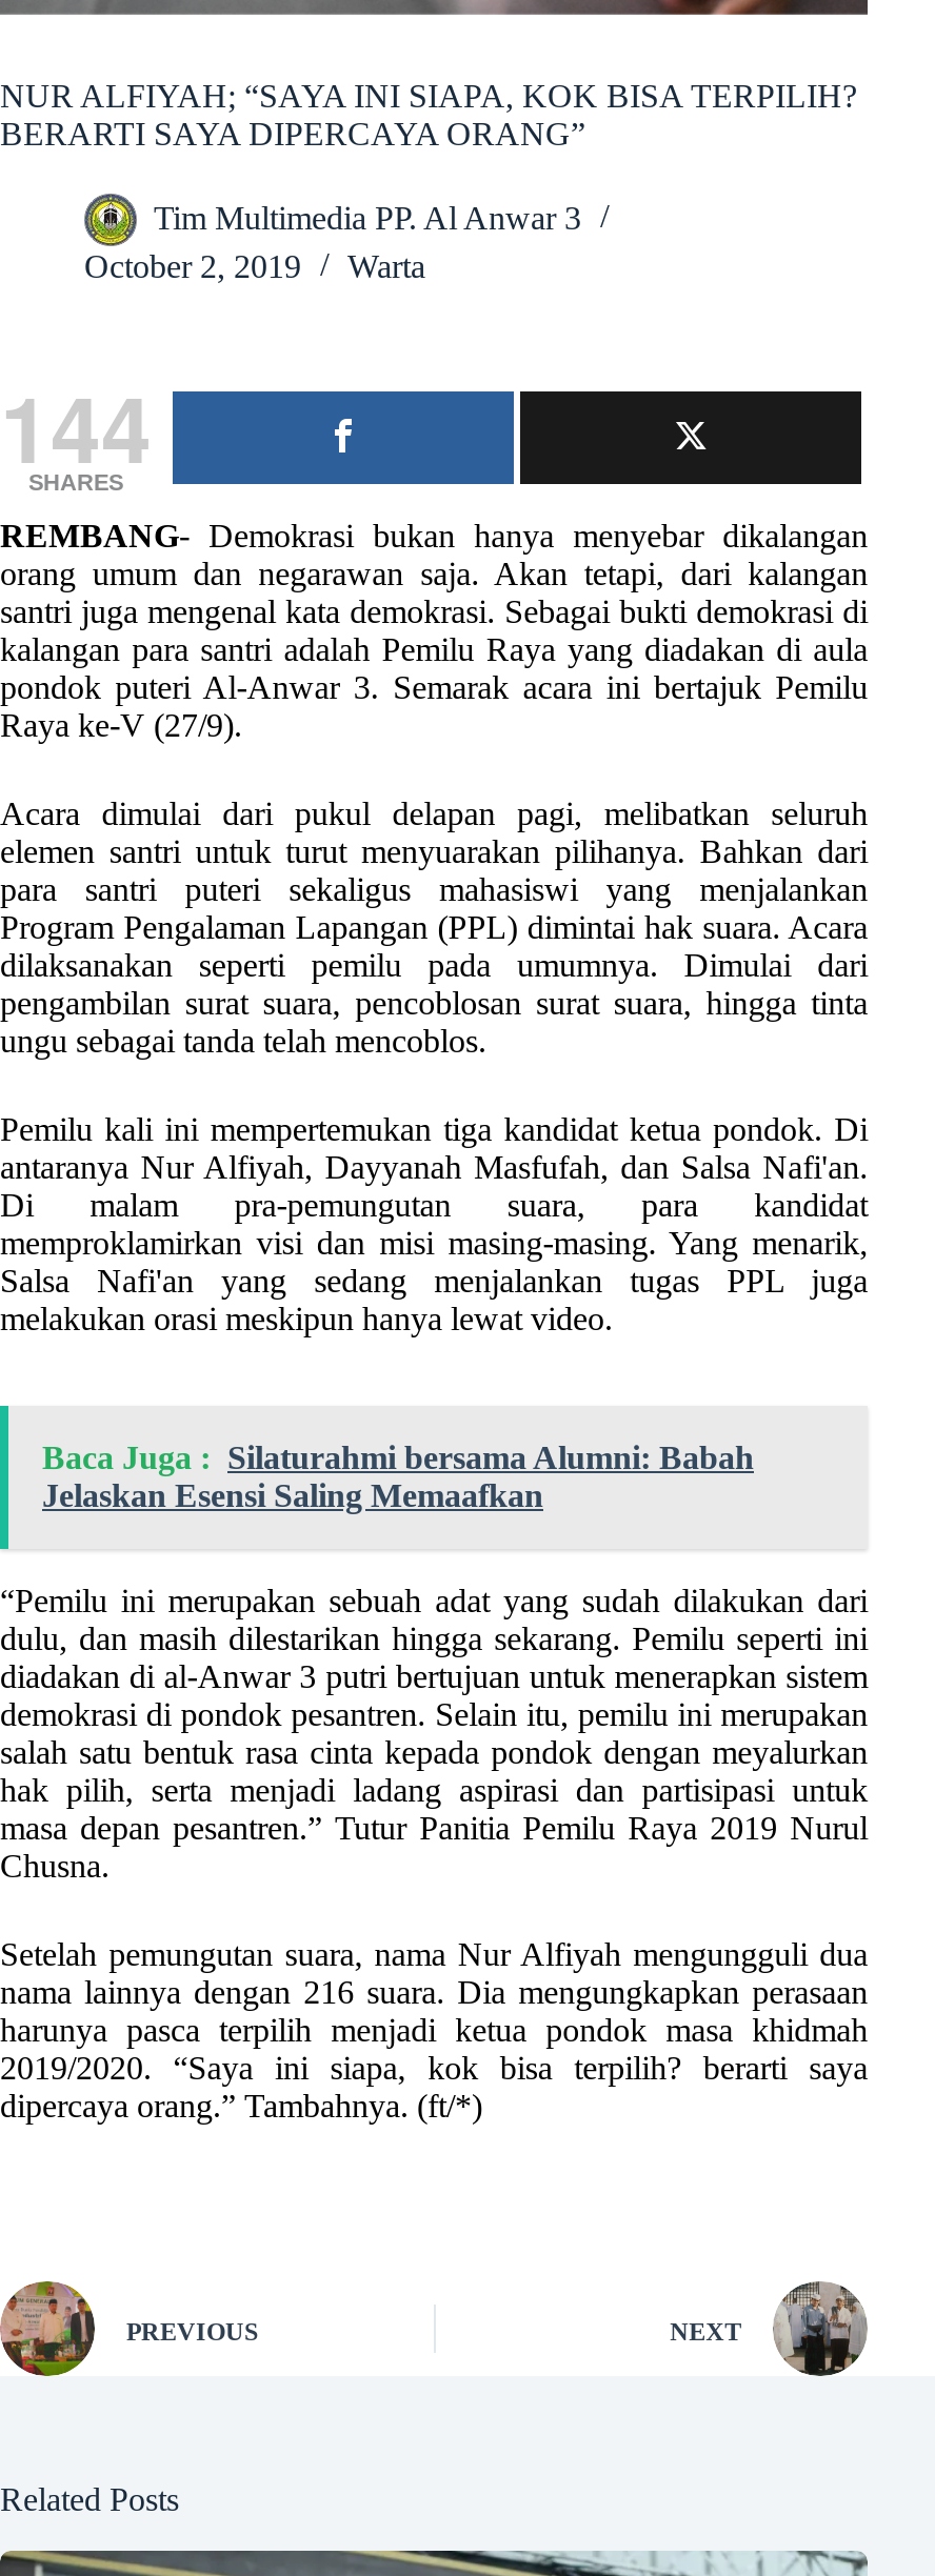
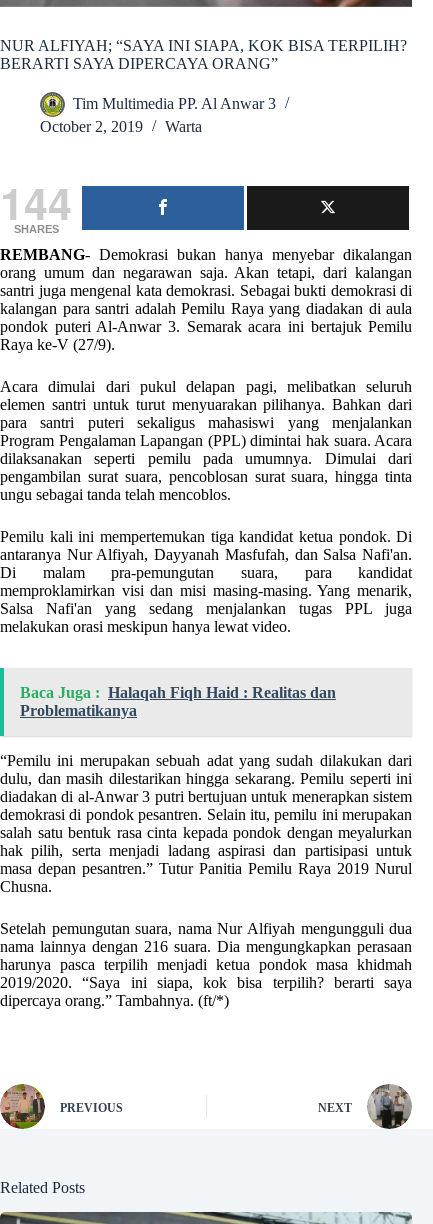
[42,1440,754,1514] Baca Juga : Silaturahmi bersama Alumni: Babah | Jelaskan Esensi Saling Memaafkan -> [20,684,336,719] Baca Juga : Halaqah Fiqh Haid : Realitas dan | Problematikanya

